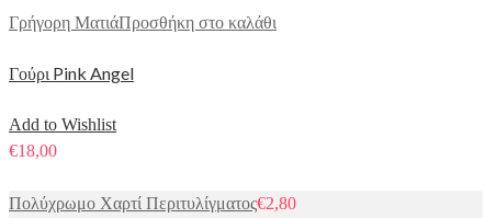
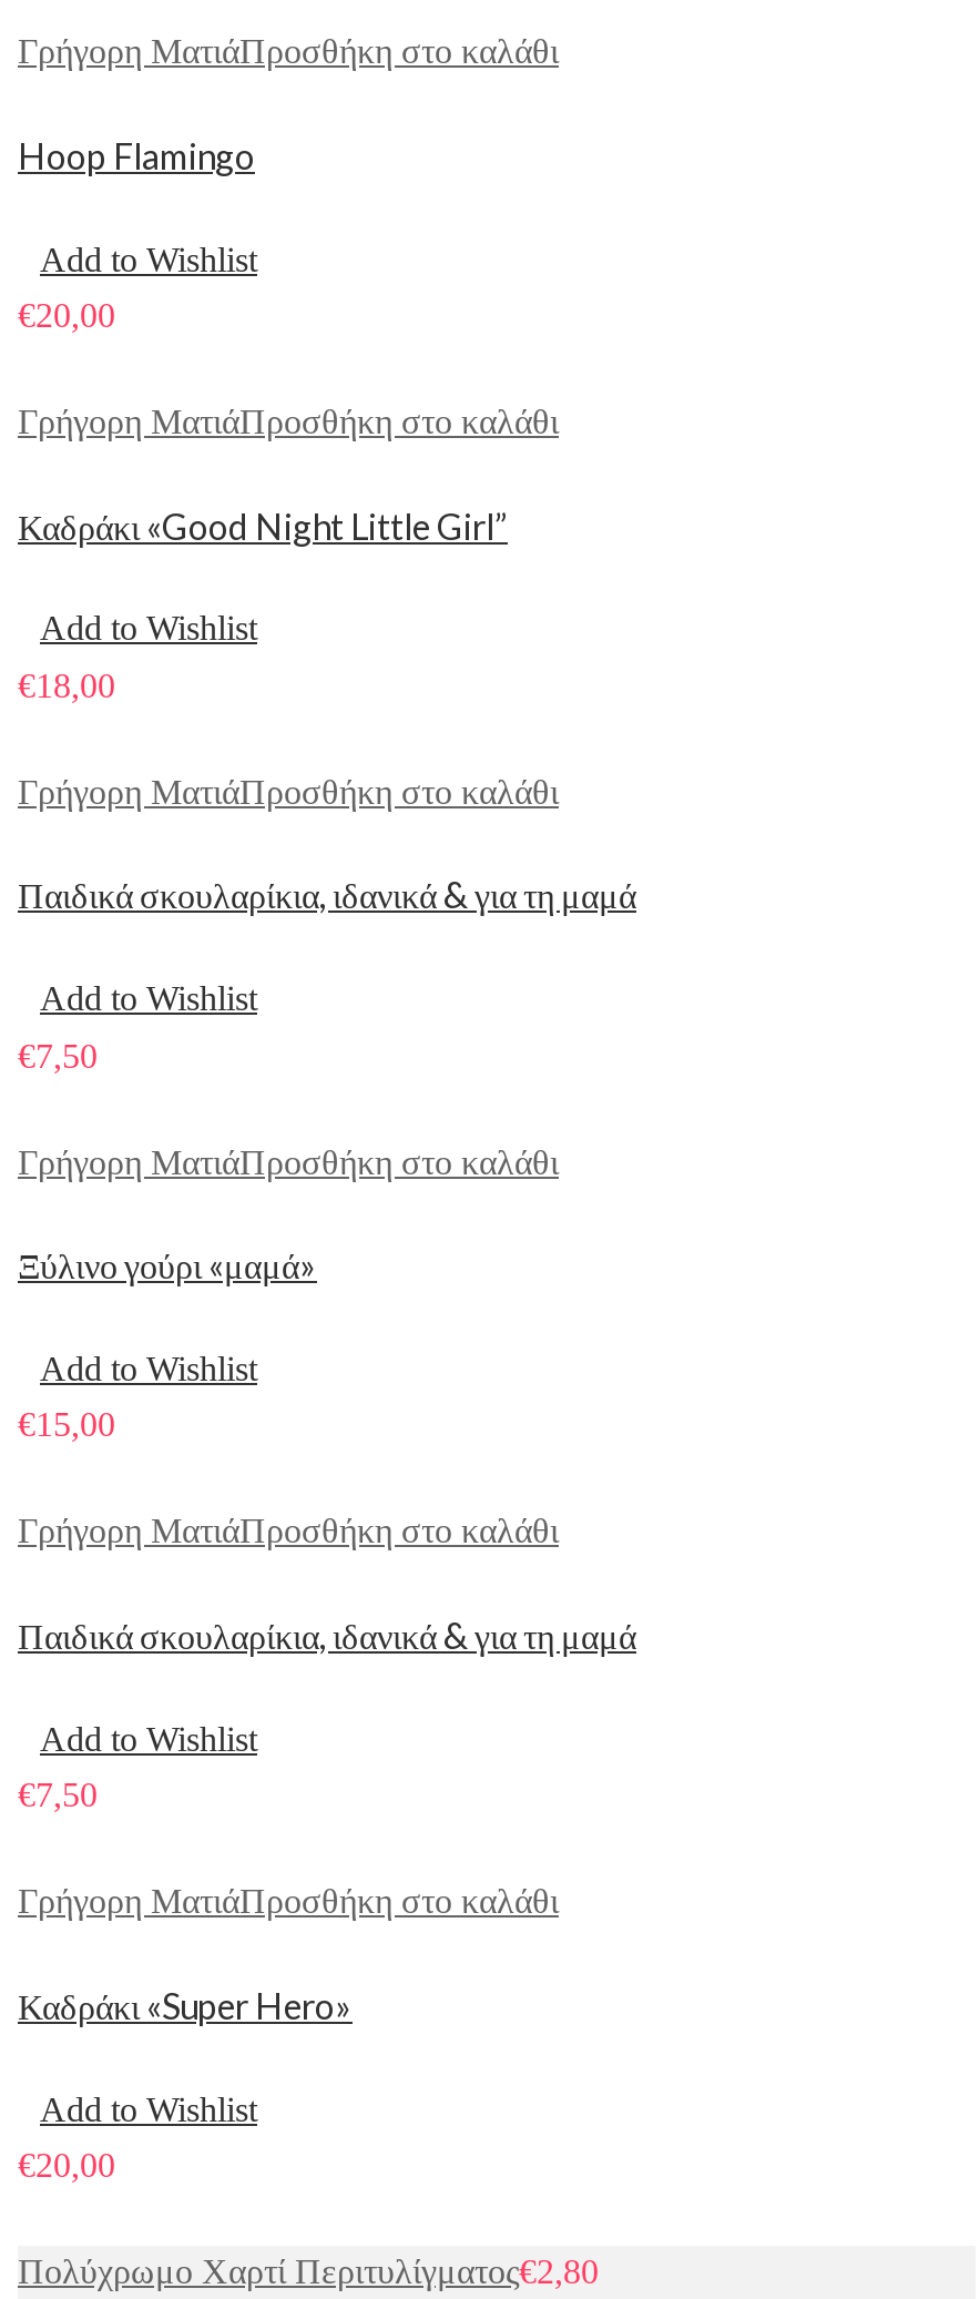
[9,63,134,83] Γούρι Pink Angel -> [18,134,559,546] Hoop Flamingo | Add to Wishlist | €20,00 | Γρήγορη ΜατιάΠροσθήκη στο καλάθι | Καδράκι «Good Night Little Girl”
none -> [18,772,636,2183] Γρήγορη ΜατιάΠροσθήκη στο καλάθι | Παιδικά σκουλαρίκια, ιδανικά & για τη μαμά | Add to Wishlist | €7,50 | Γρήγορη ΜατιάΠροσθήκη στο καλάθι | Ξύλινο γούρι «μαμά» | Add to Wishlist | €15,00 | Γρήγορη ΜατιάΠροσθήκη στο καλάθι | Παιδικά σκουλαρίκια, ιδανικά & για τη μαμά | Add to Wishlist | €7,50 | Γρήγορη ΜατιάΠροσθήκη στο καλάθι | Καδράκι «Super Hero» | Add to Wishlist | €20,00

